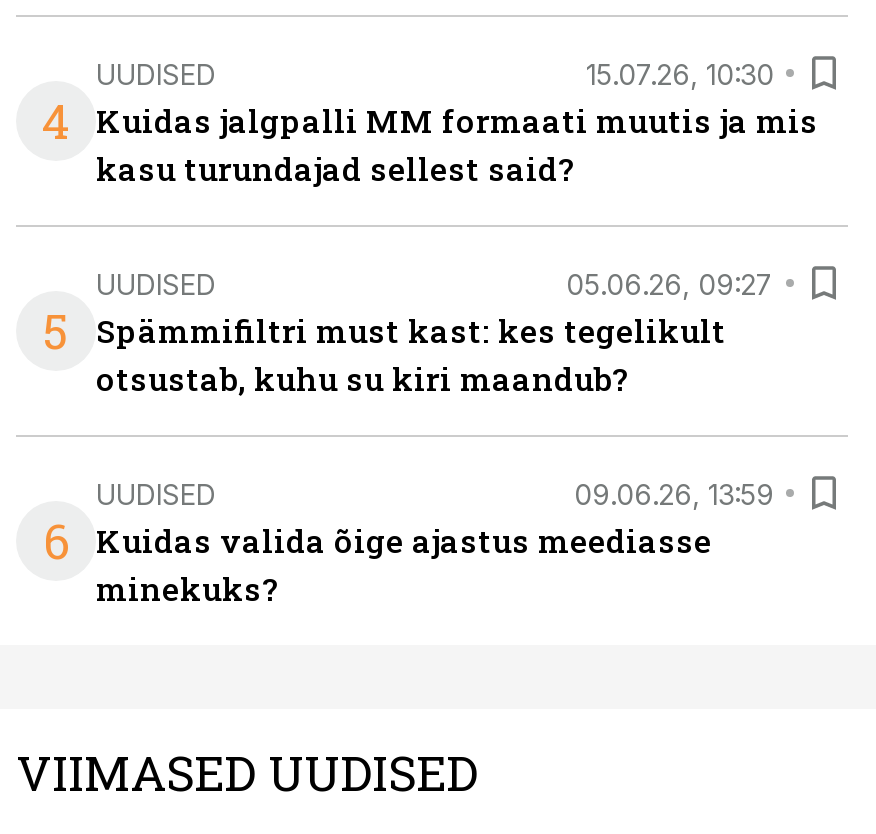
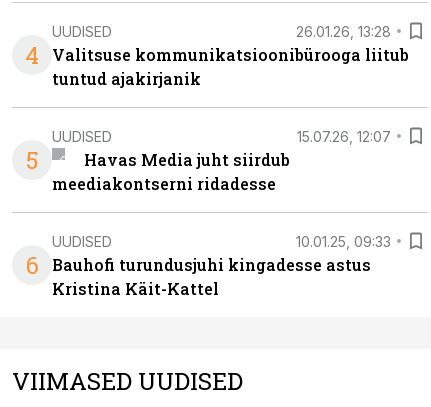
[96,56,818,189] 15.07.26, 10:30 | Kuidas jalgpalli MM formaati muutis ja mis | kasu turundajad sellest said? -> [52,22,409,89] 26.01.26, 13:28 | Valitsuse kommunikatsioonibürooga liitub | tuntud ajakirjanik
[96,266,774,399] 05.06.26, 09:27 | Spämmifiltri must kast: kes tegelikult | otsustab, kuhu su kiri maandub? -> [52,127,391,194] 15.07.26, 12:07 | Havas Media juht siirdub | meediakontserni ridadesse
[96,476,774,609] 09.06.26, 13:59 | Kuidas valida õige ajastus meediasse | minekuks? -> [52,232,391,299] 10.01.25, 09:33 | Bauhofi turundusjuhi kingadesse astus | Kristina Käit-Kattel

